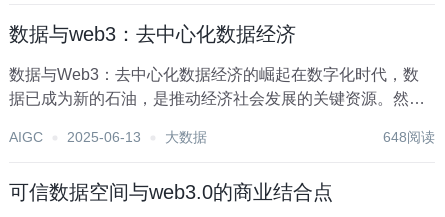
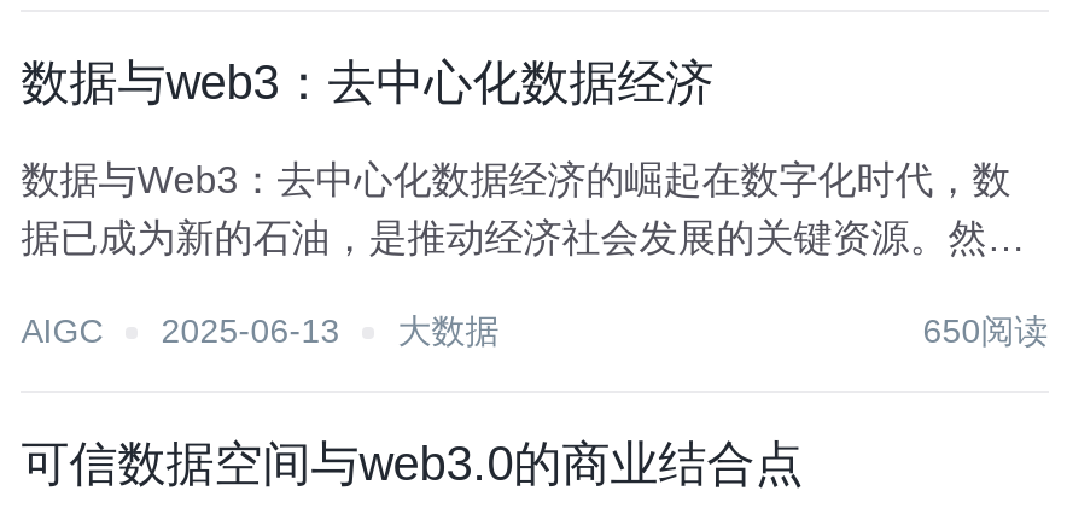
[383,129,435,145] 648阅读 -> [923,311,1048,350] 650阅读

